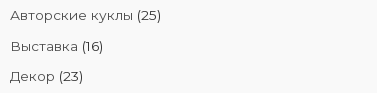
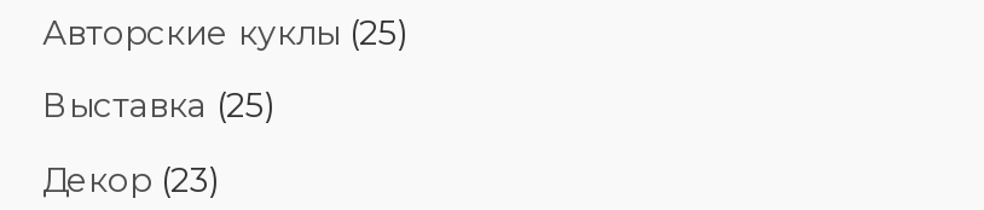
[10,37,103,53] Выставка (16) -> [42,86,274,124] Выставка (25)

